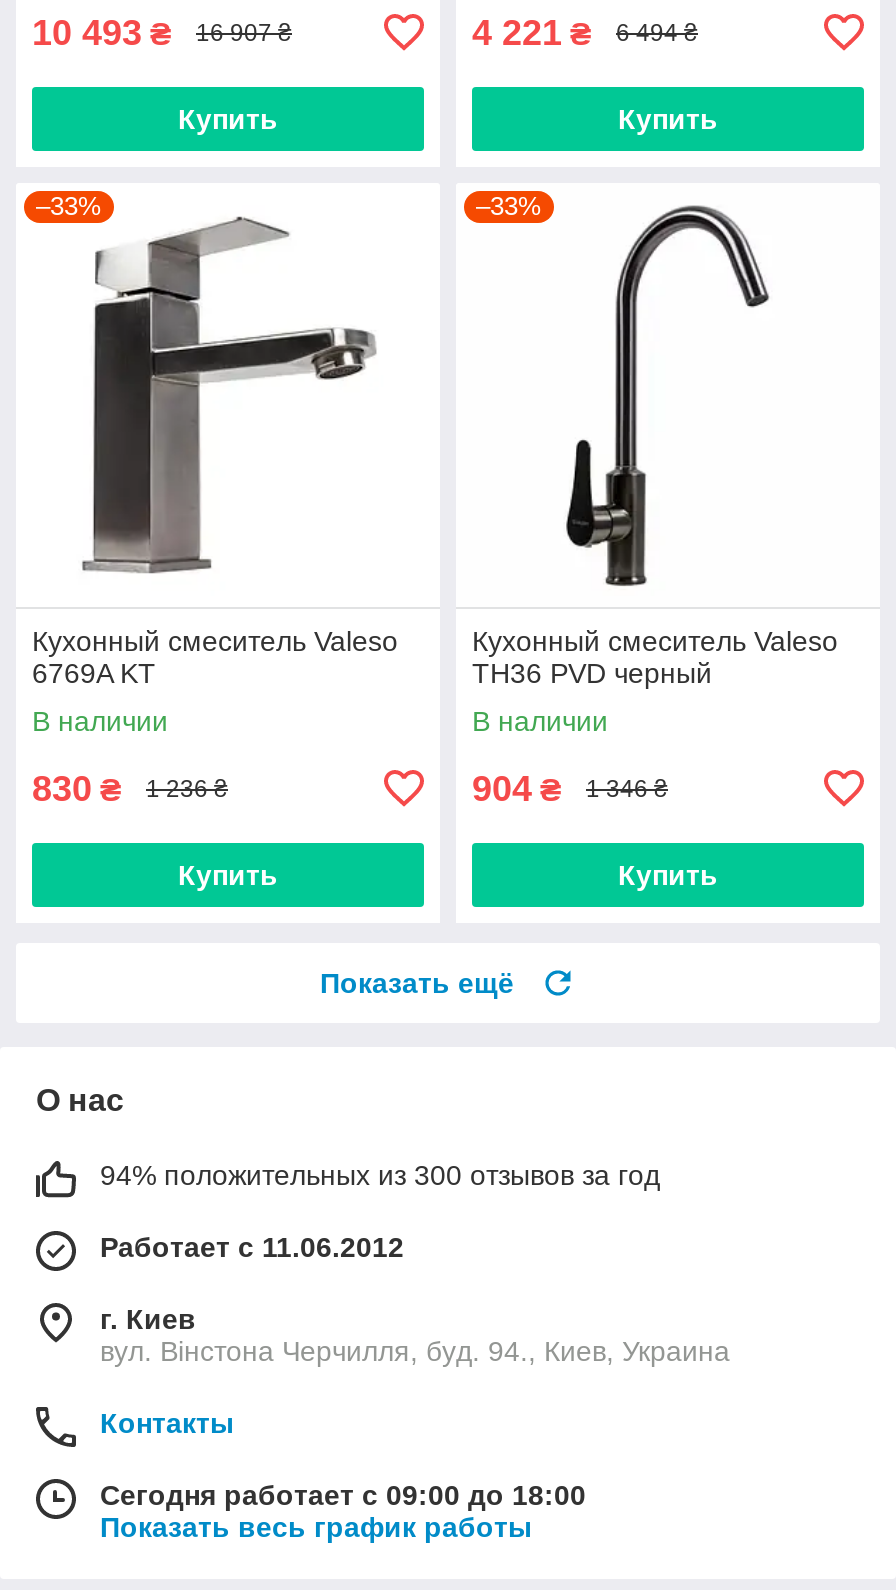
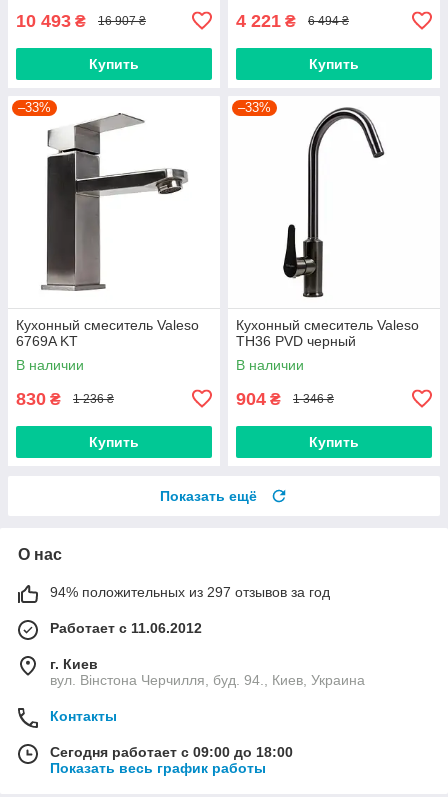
[100,1159,660,1191] 94% положительных из 300 отзывов за год -> [50,584,330,600] 94% положительных из 297 отзывов за год

